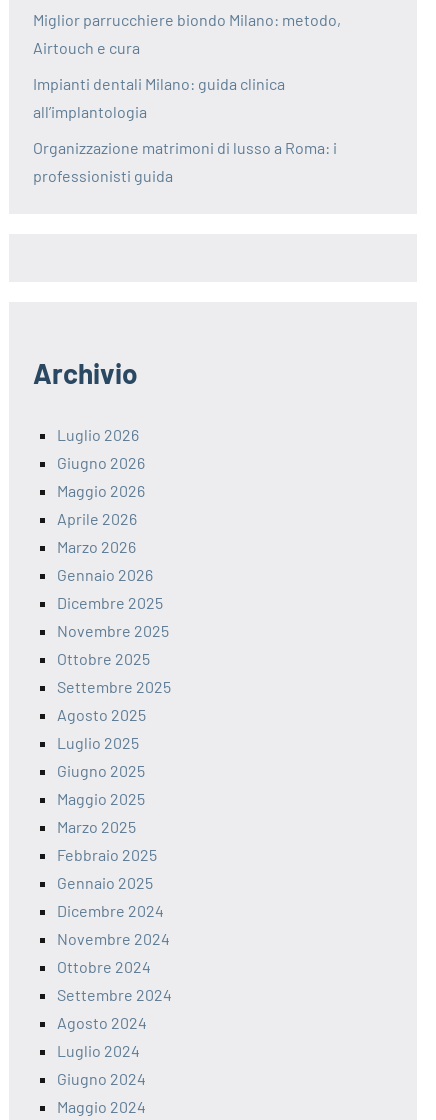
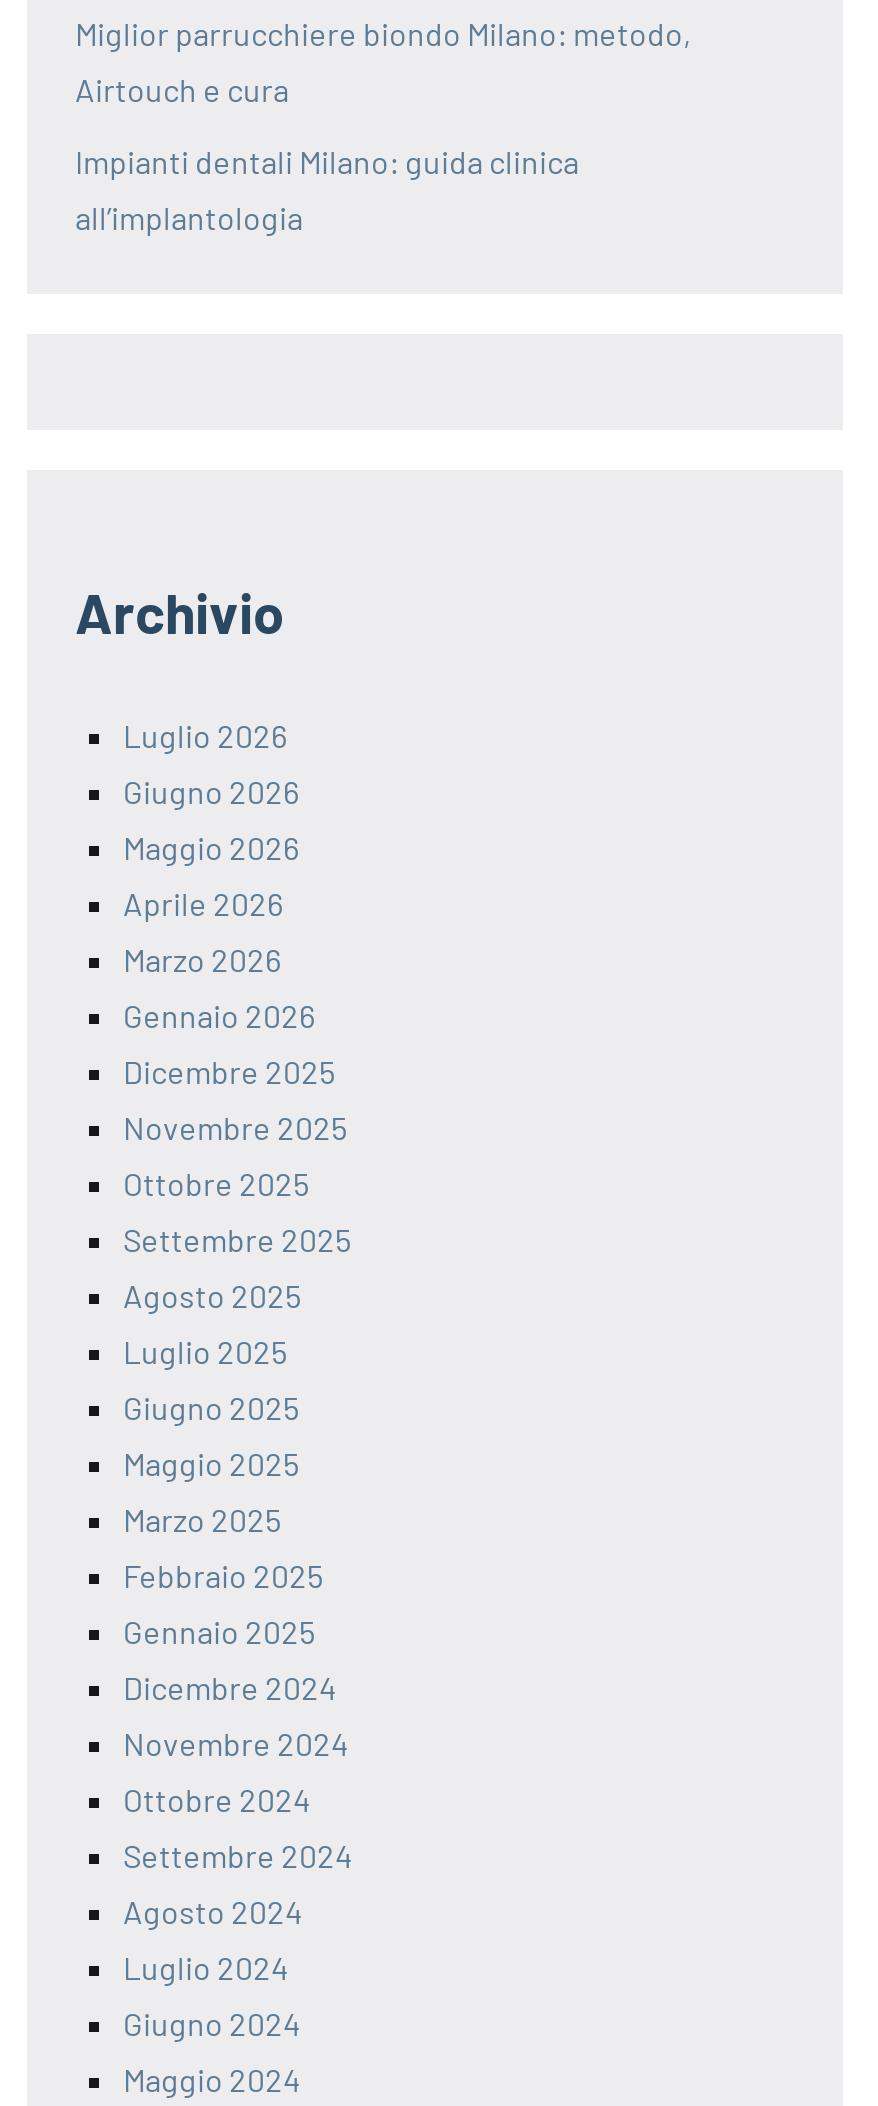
[33,137,337,184] Organizzazione matrimoni di lusso a Roma: i | professionisti guida -> none

